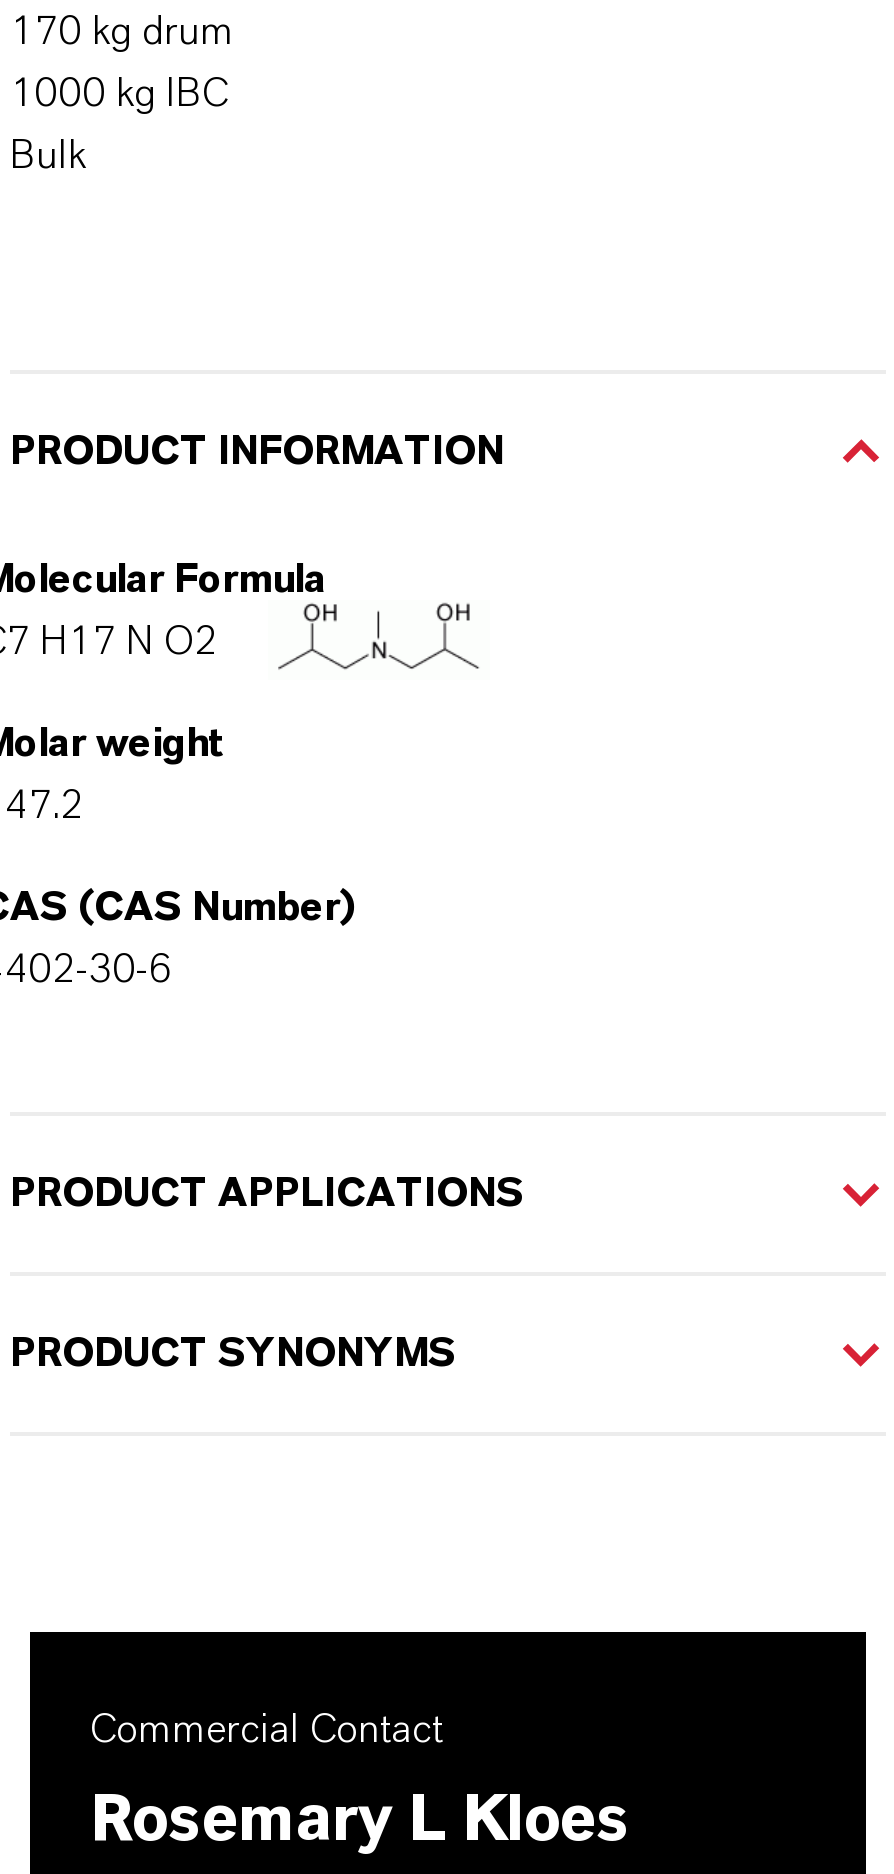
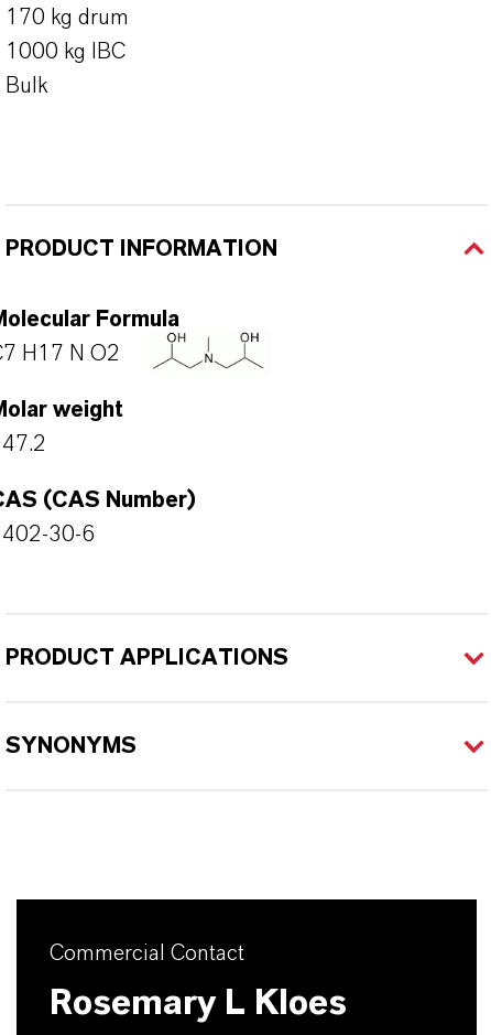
[10,1334,456,1374] PRODUCT SYNONYMS -> [6,735,137,757] SYNONYMS

